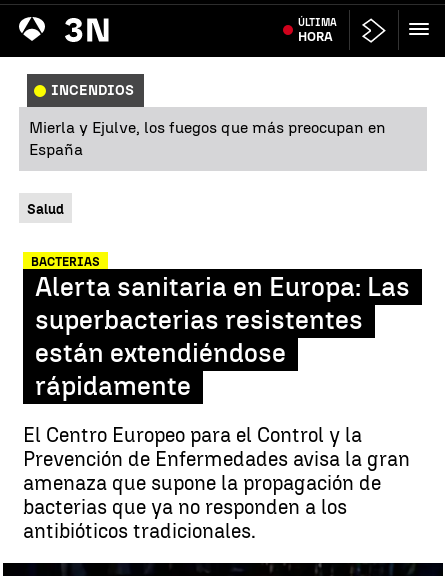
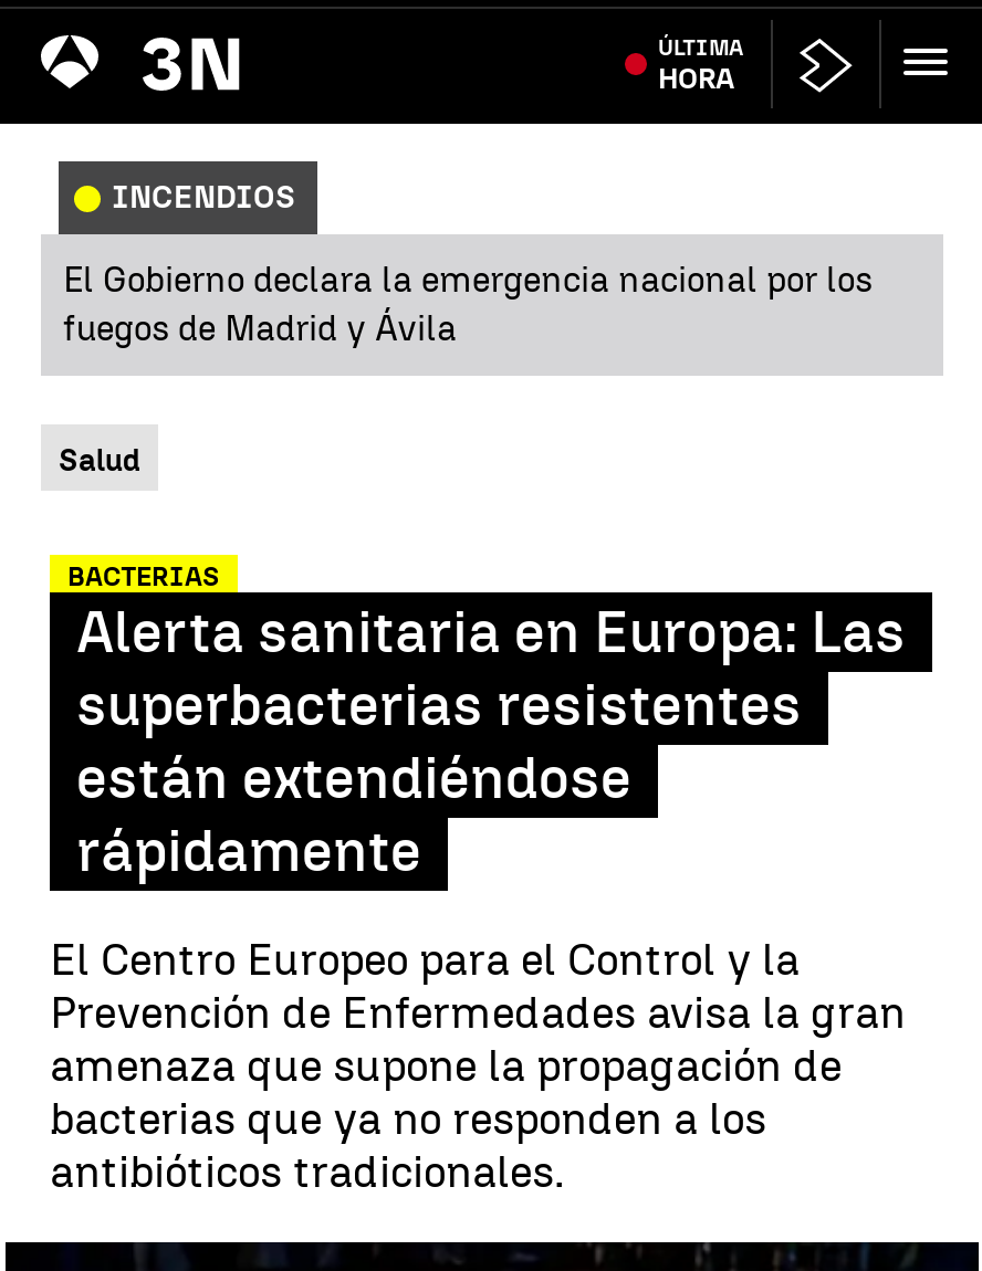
[29,118,386,159] Mierla y Ejulve, los fuegos que más preocupan en | España -> [63,259,873,349] El Gobierno declara la emergencia nacional por los | fuegos de Madrid y Ávila

